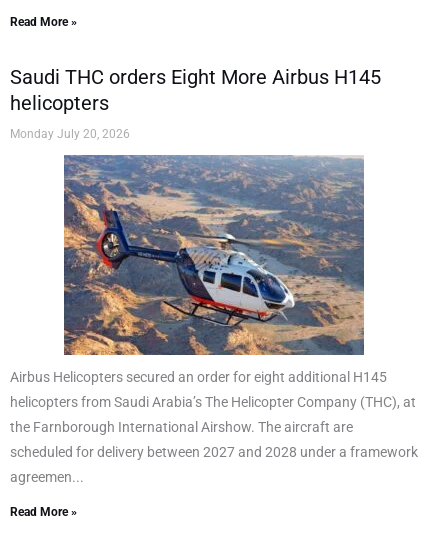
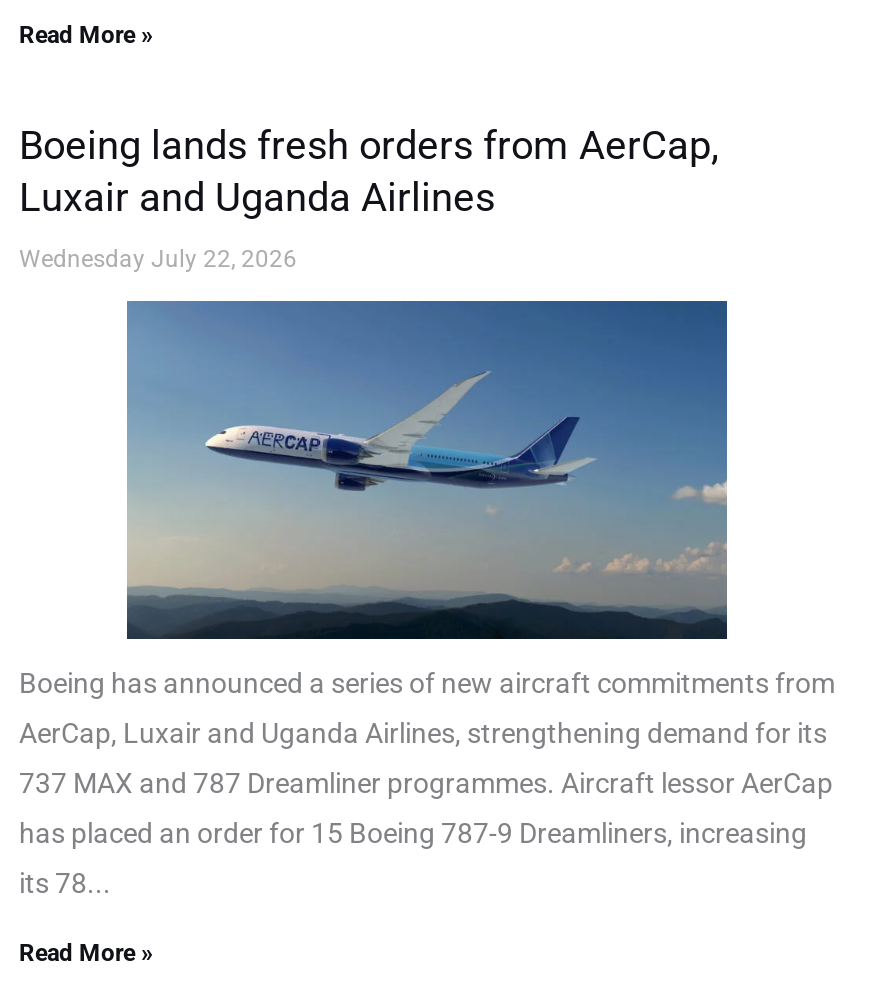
[10,64,381,114] Saudi THC orders Eight More Airbus H145 | helicopters -> [19,122,719,222] Boeing lands fresh orders from AerCap, | Luxair and Uganda Airlines
[10,126,130,140] Monday July 20, 2026 -> [19,246,297,274] Wednesday July 22, 2026
[10,155,387,384] [image] | Airbus Helicopters secured an order for eight additional H145 -> [19,298,835,699] [image] | Boeing has announced a series of new aircraft commitments from
[10,393,416,409] helicopters from Saudi Arabia’s The Helicopter Company (THC), at -> [19,717,827,749] AerCap, Luxair and Uganda Airlines, strengthening demand for its
[10,418,353,434] the Farnborough International Airshow. The aircraft are -> [19,767,833,799] 737 MAX and 787 Dreamliner programmes. Aircraft lessor AerCap
[10,443,418,459] scheduled for delivery between 2027 and 2028 under a framework -> [19,817,807,849] has placed an order for 15 Boeing 787-9 Dreamliners, increasing
[10,468,84,484] agreemen... -> [19,867,111,899] its 78...

